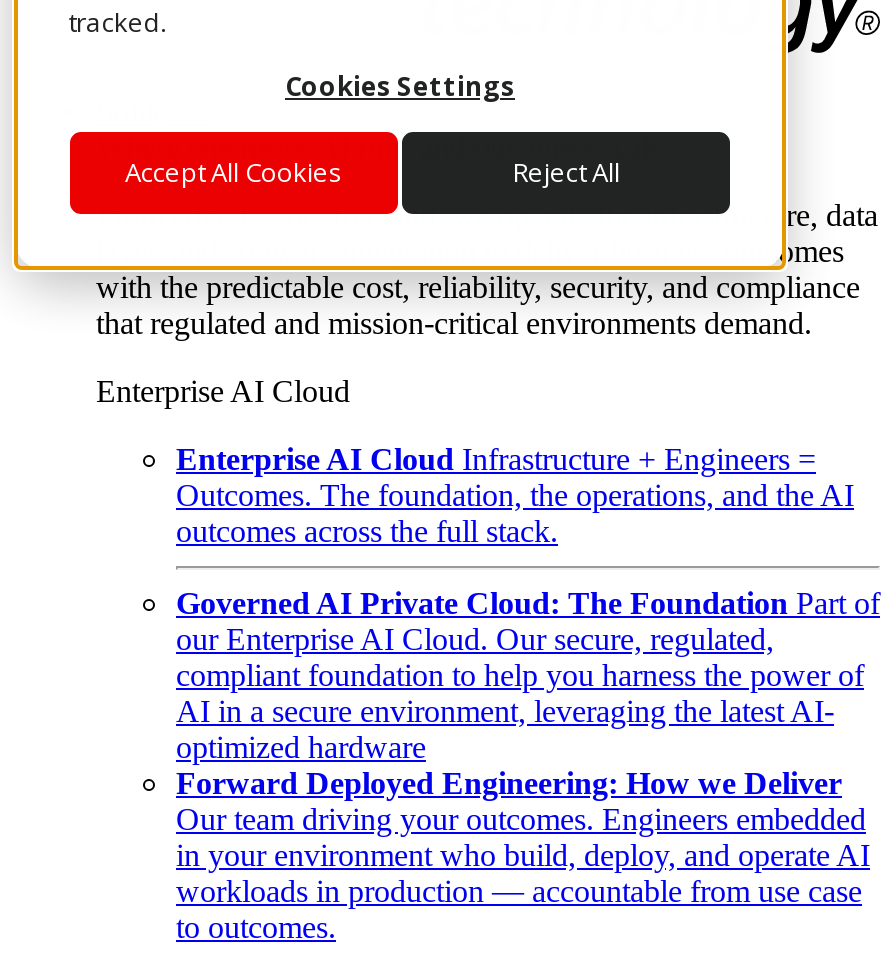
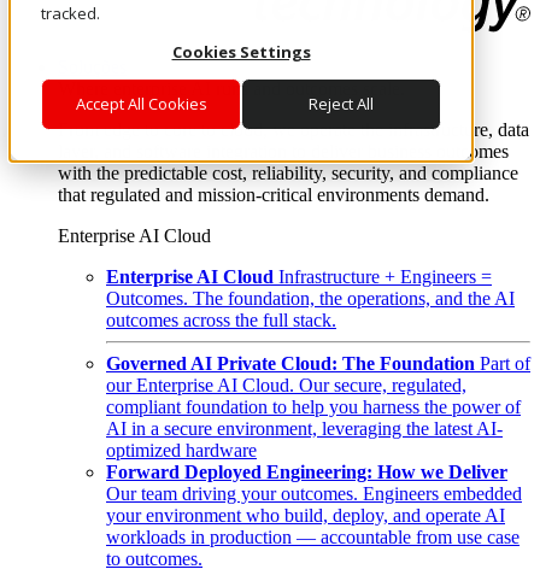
[176,838,870,872] in your environment who build, deploy, and operate AI -> [106,505,505,526] your environment who build, deploy, and operate AI

